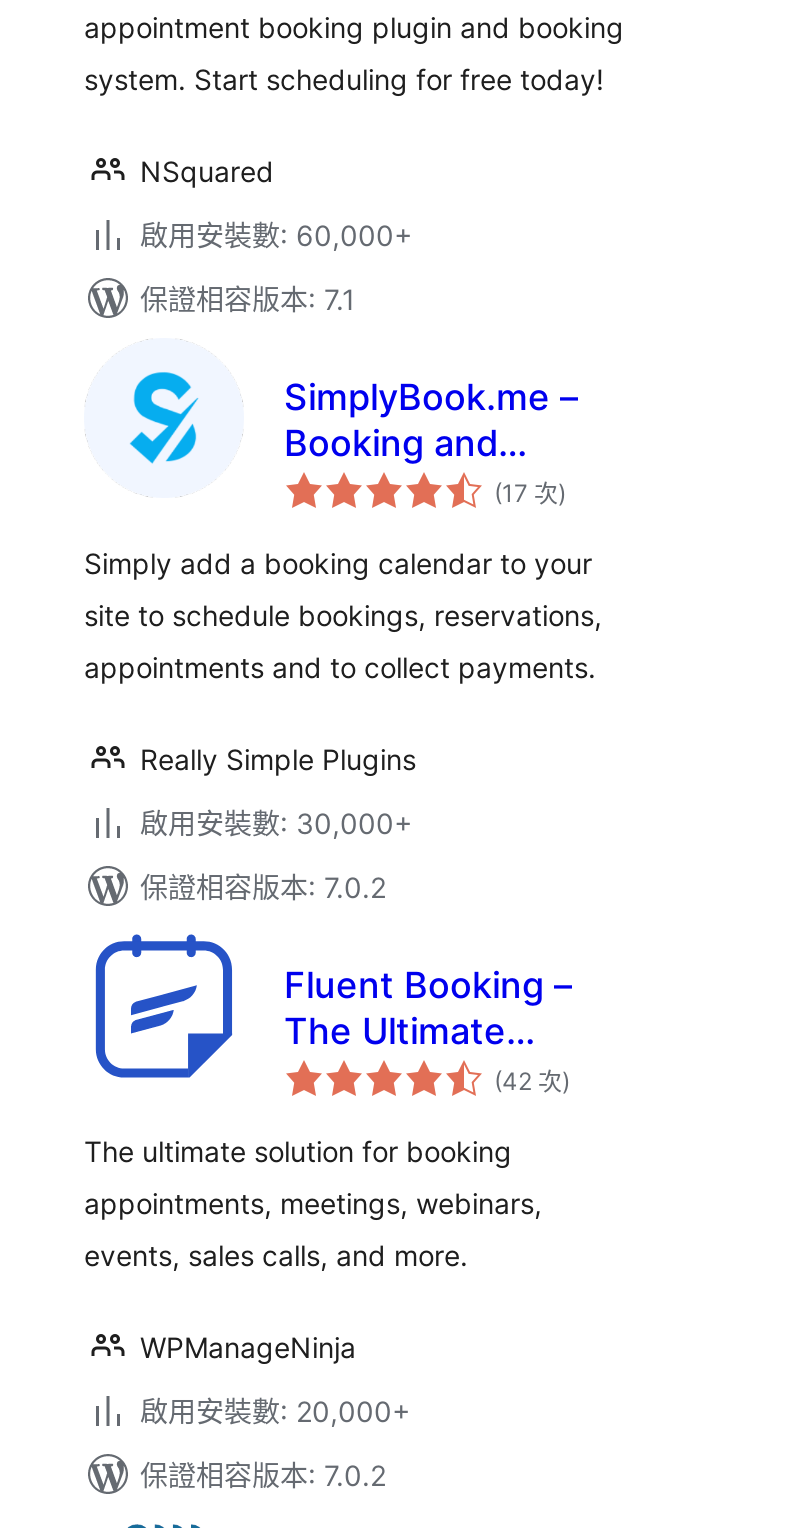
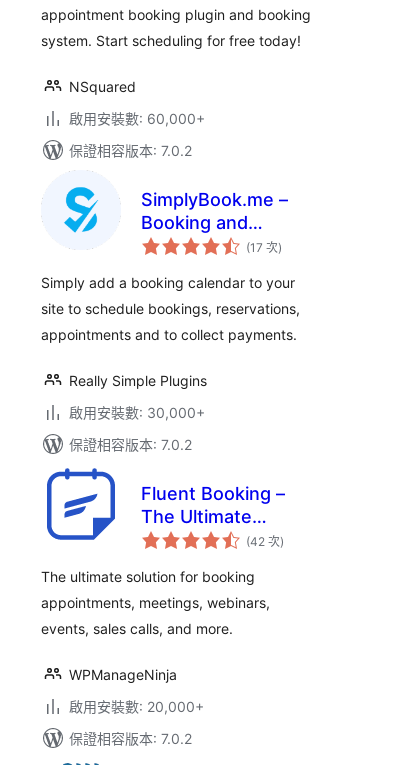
[140,282,356,316] 保證相容版本: 7.1 -> [69,142,192,159] 保證相容版本: 7.0.2

